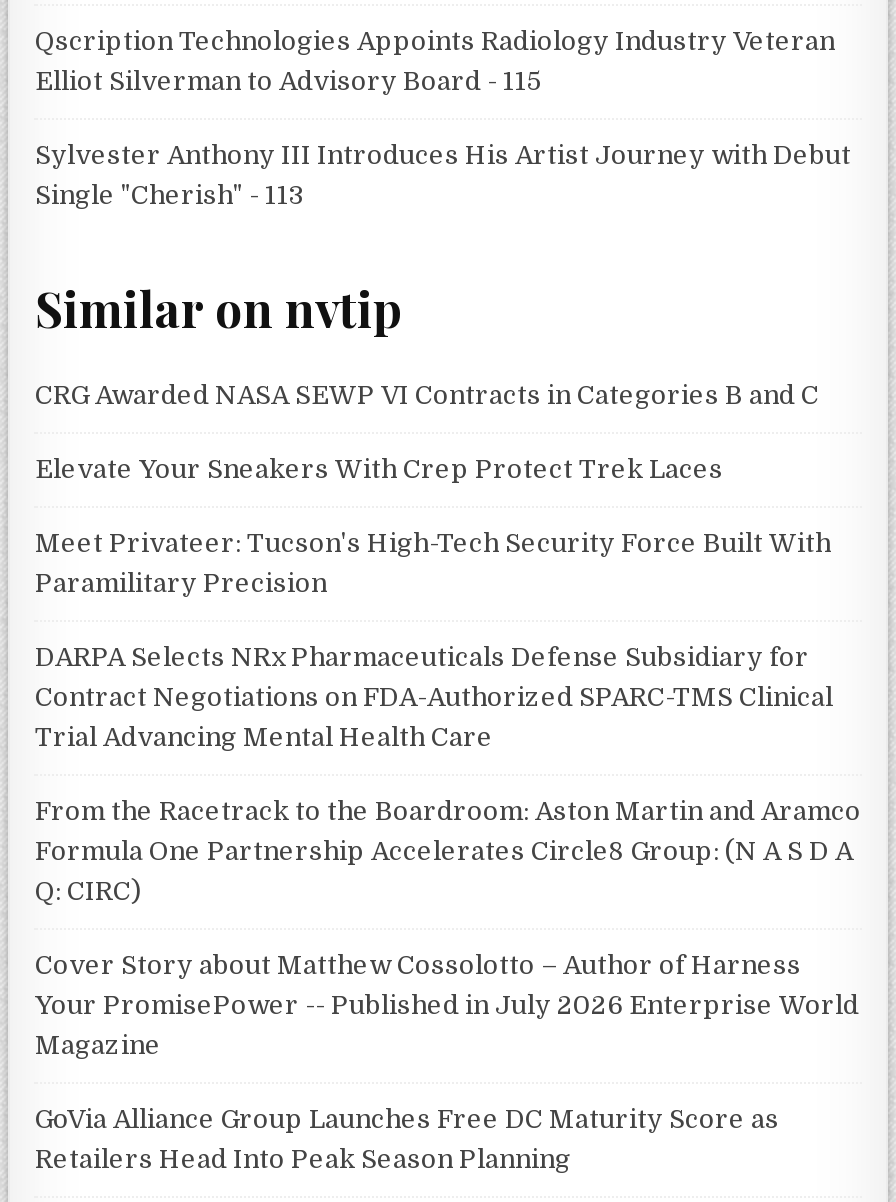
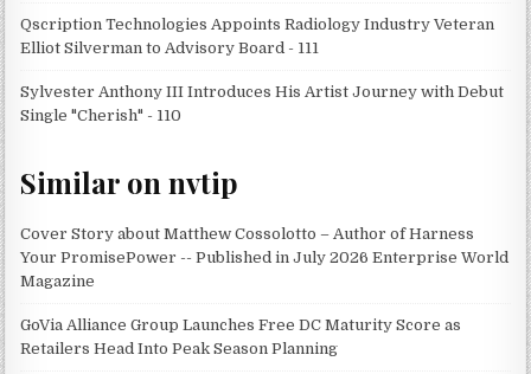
[35,65,543,95] Elliot Silverman to Advisory Board - 115 -> [21,39,319,56] Elliot Silverman to Advisory Board - 111
[35,179,305,209] Single "Cherish" - 113 -> [21,106,182,124] Single "Cherish" - 110
[35,381,861,907] CRG Awarded NASA SEWP VI Contracts in Categories B and C | Elevate Your Sneakers With Crep Protect Trek Laces | Meet Privateer: Tucson's High-Tech Security Force Built With | Paramilitary Precision | DARPA Selects NRx Pharmaceuticals Defense Subsidiary for | Contract Negotiations on FDA-Authorized SPARC-TMS Clinical | Trial Advancing Mental Health Care | From the Racetrack to the Boardroom: Aston Martin and Aramco | Formula One Partnership Accelerates Circle8 Group: (N A S D A | Q: CIRC) -> none

